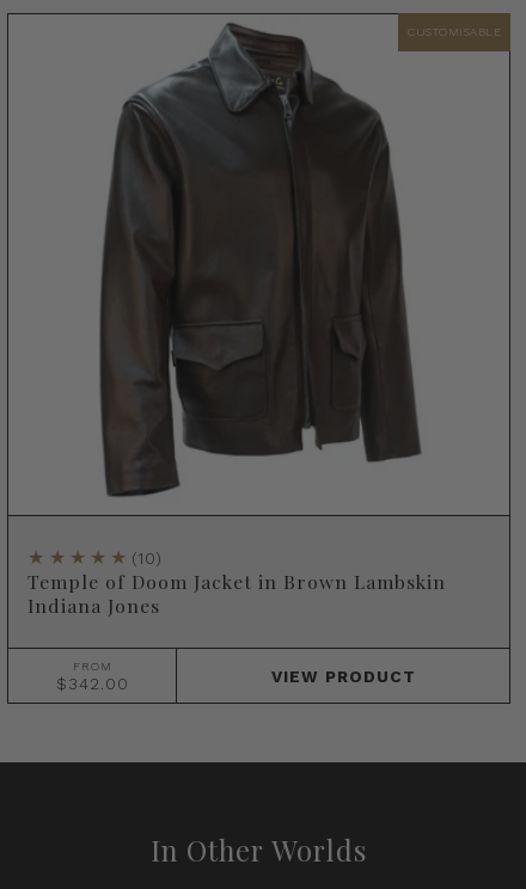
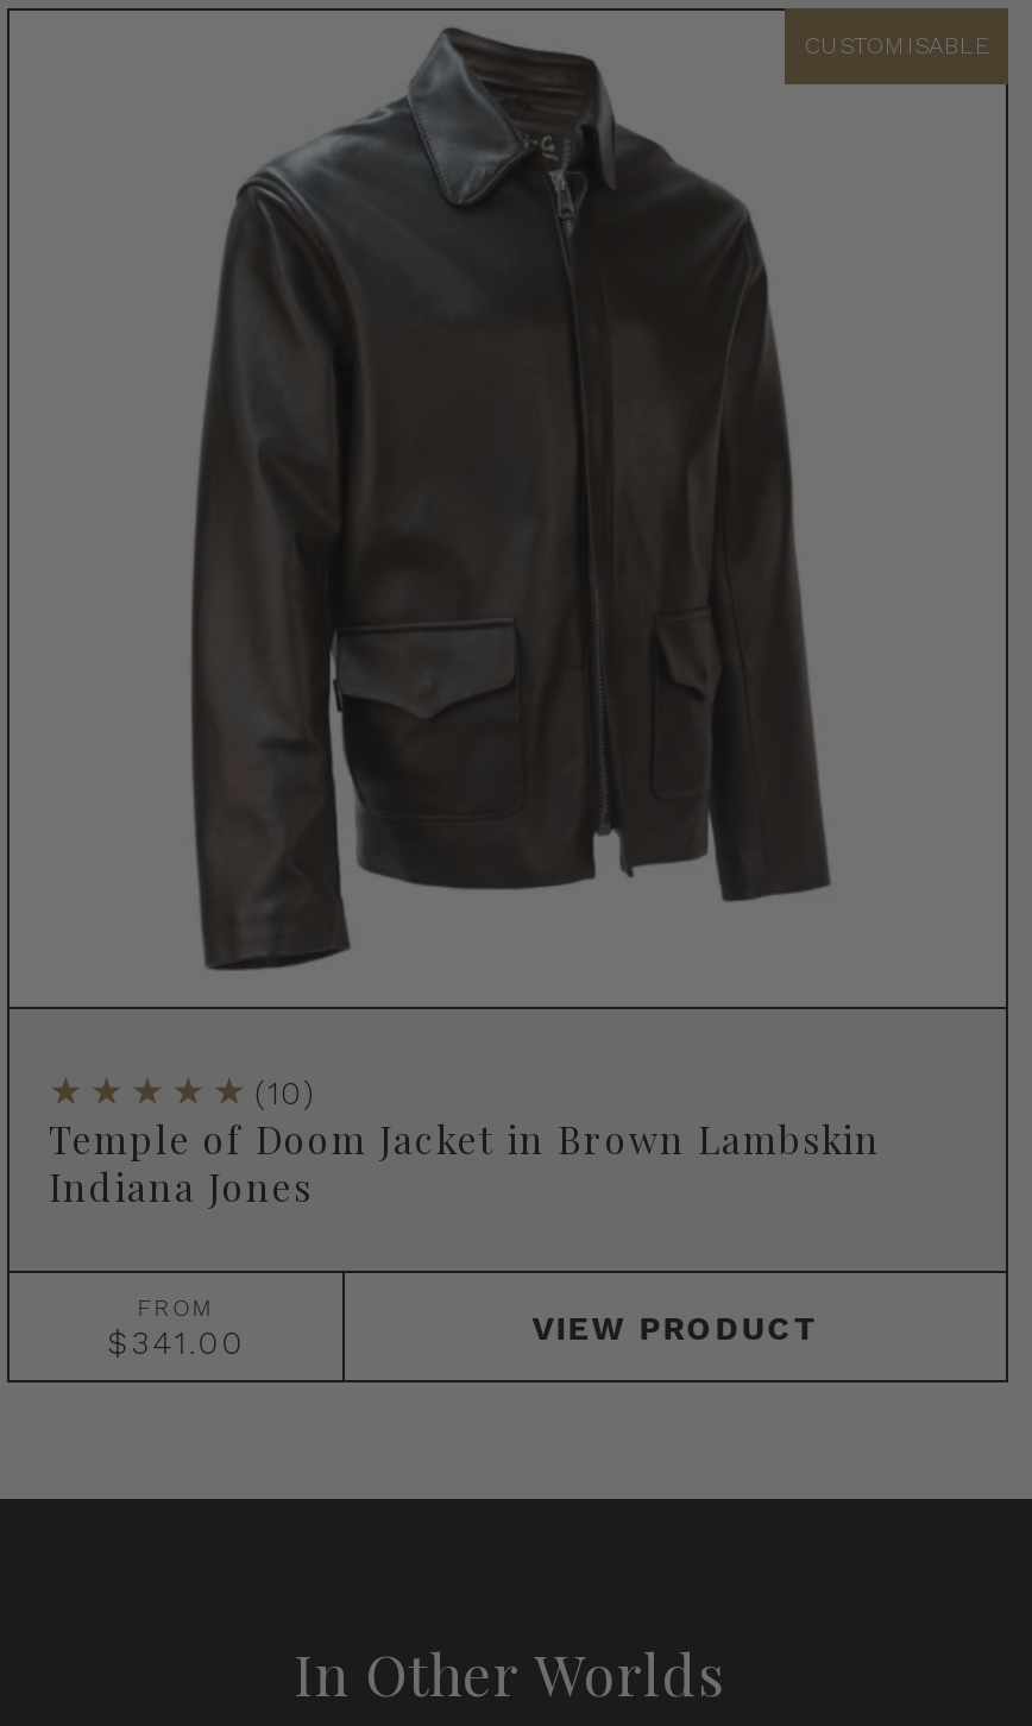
[56,673,129,693] $342.00 -> [108,1322,246,1360] $341.00

